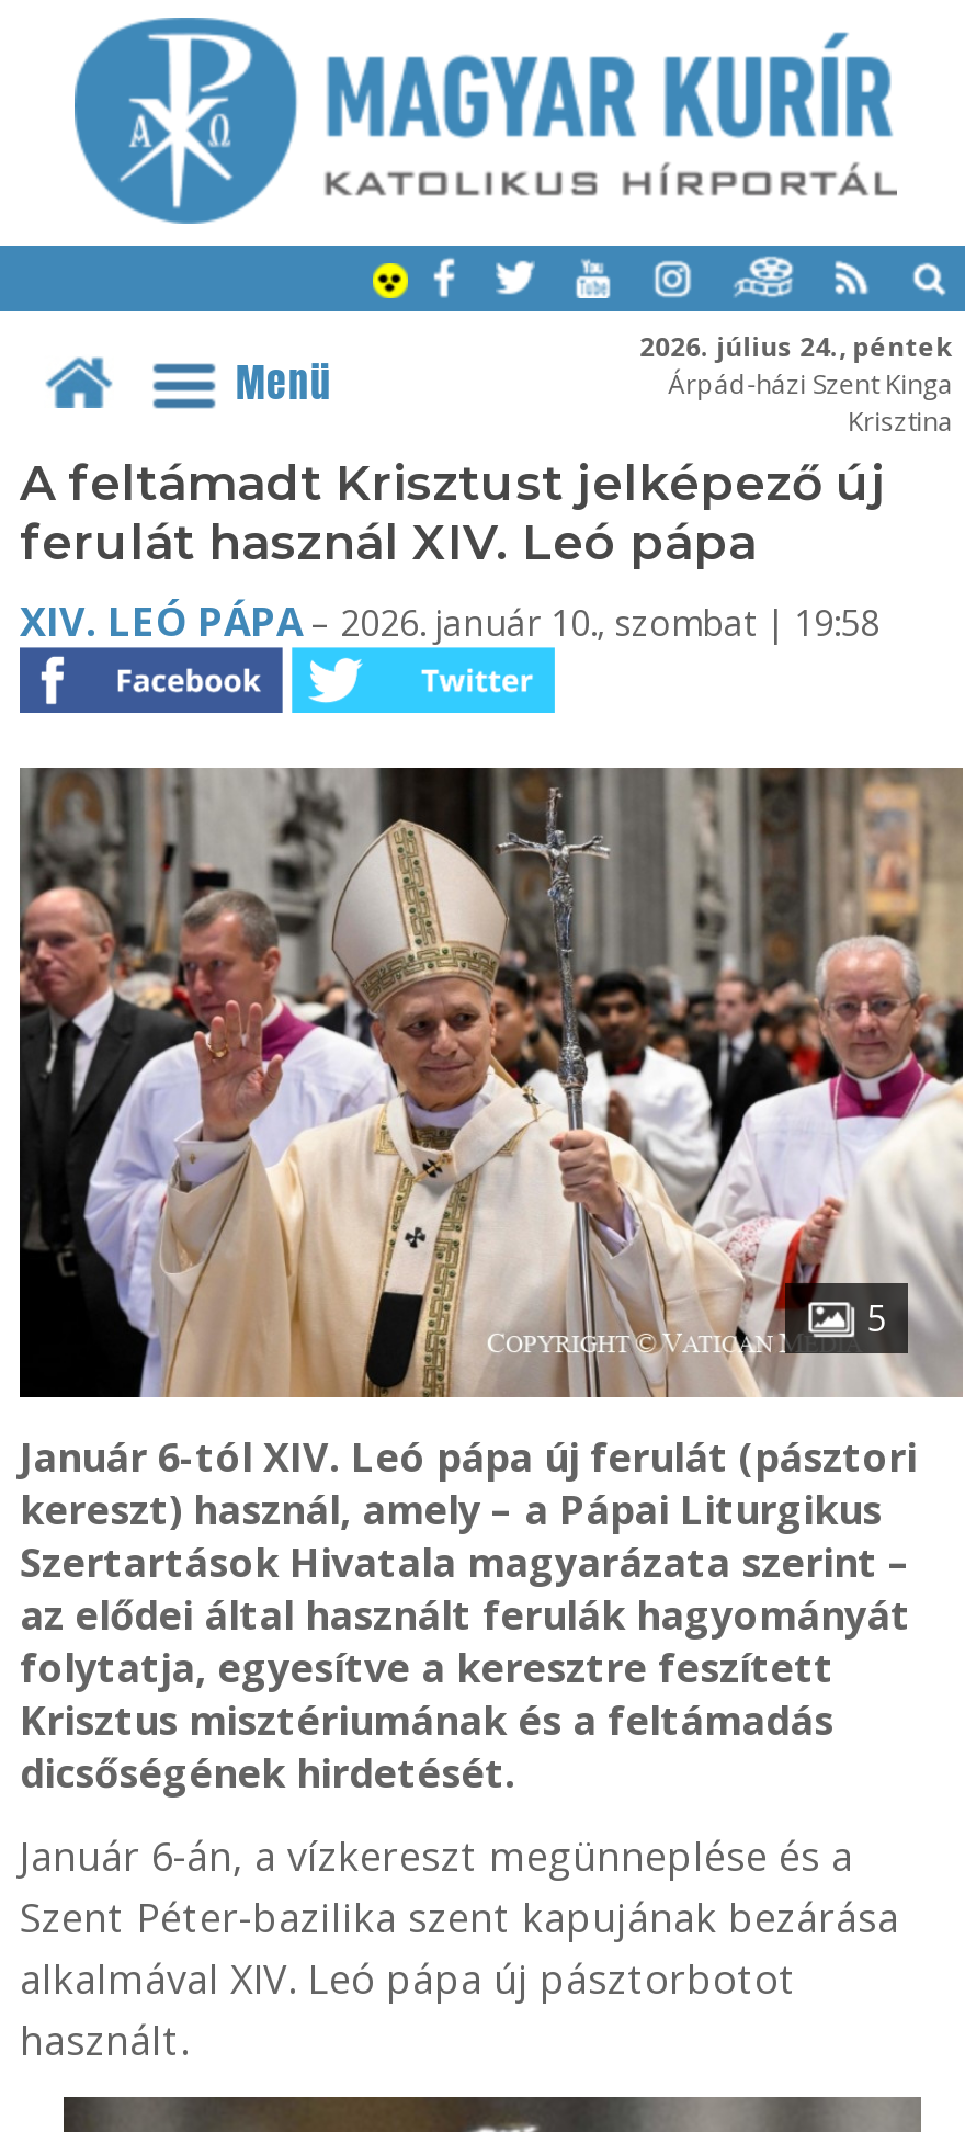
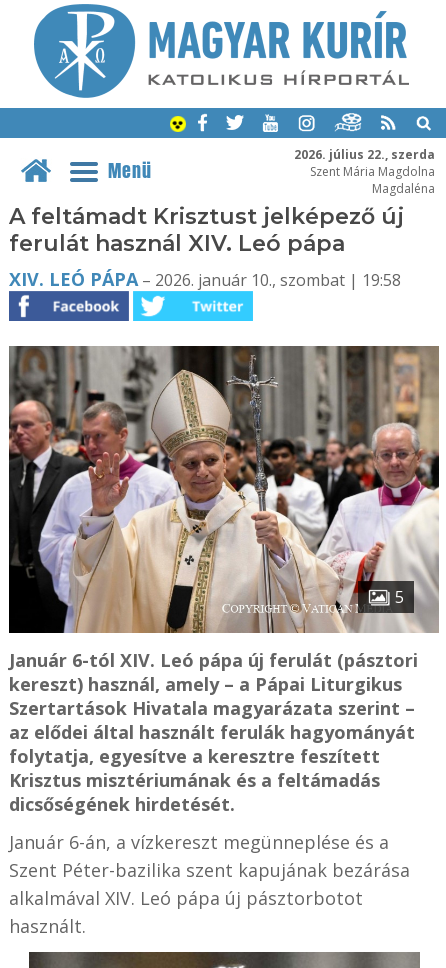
[640,327,953,439] 2026. július 24., péntek | Árpád-házi Szent Kinga | Krisztina -> [294,145,435,196] 2026. július 22., szerda | Szent Mária Magdolna | Magdaléna

